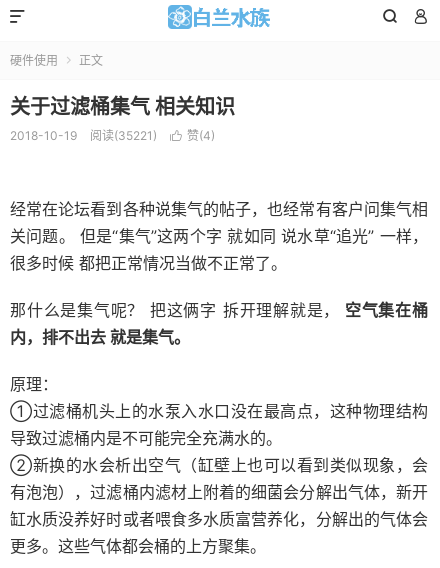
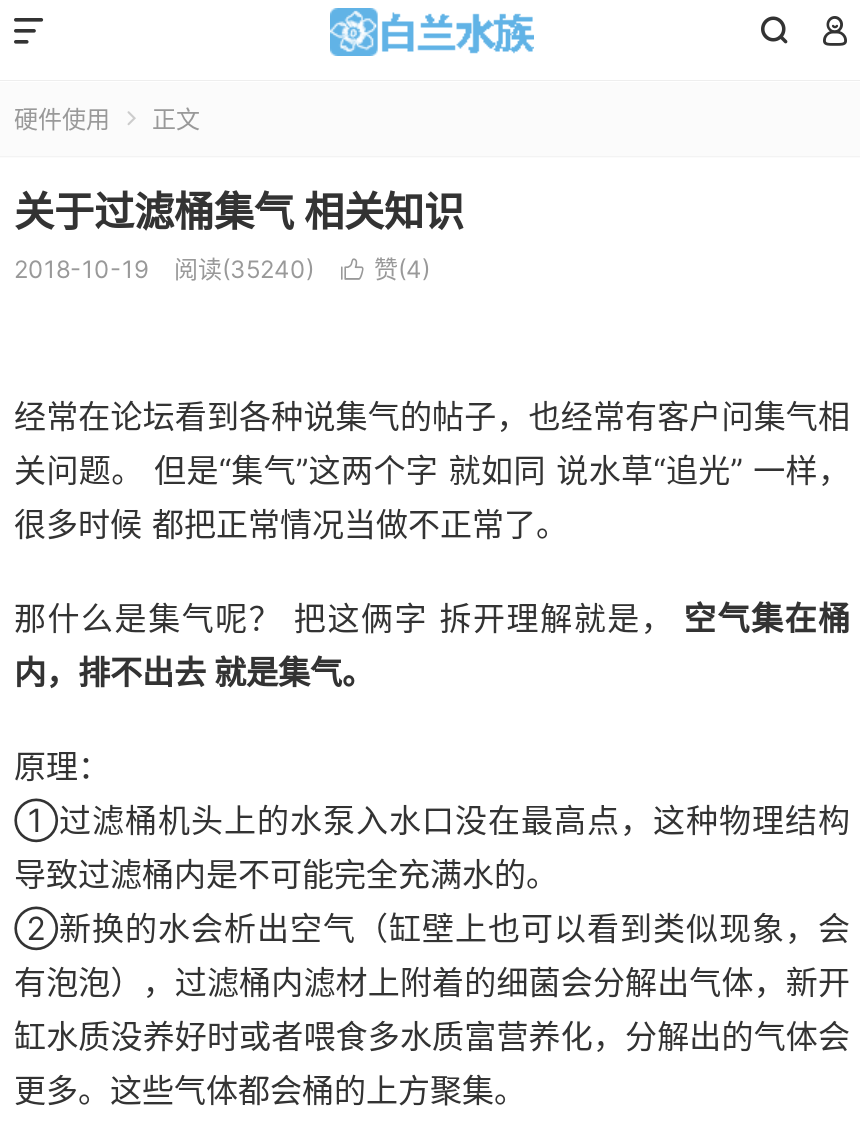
[90,128,157,143] 阅读(35221) -> [174,254,314,284] 阅读(35240)

